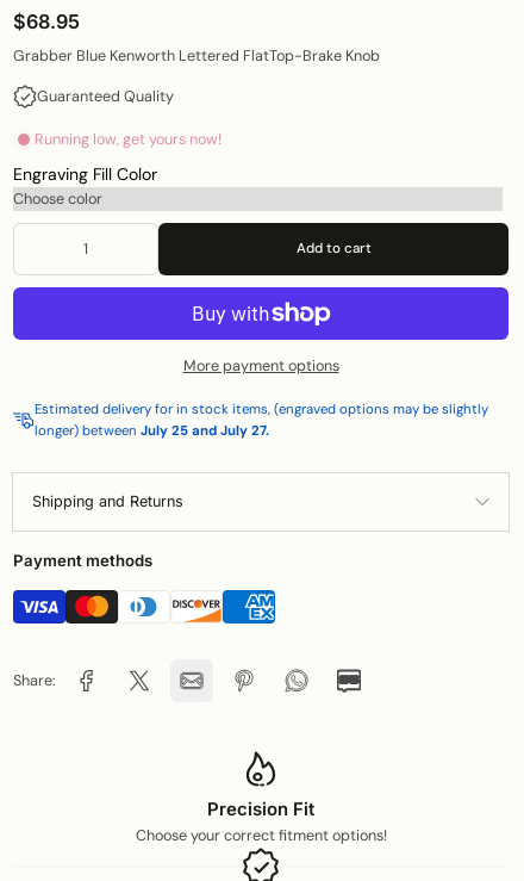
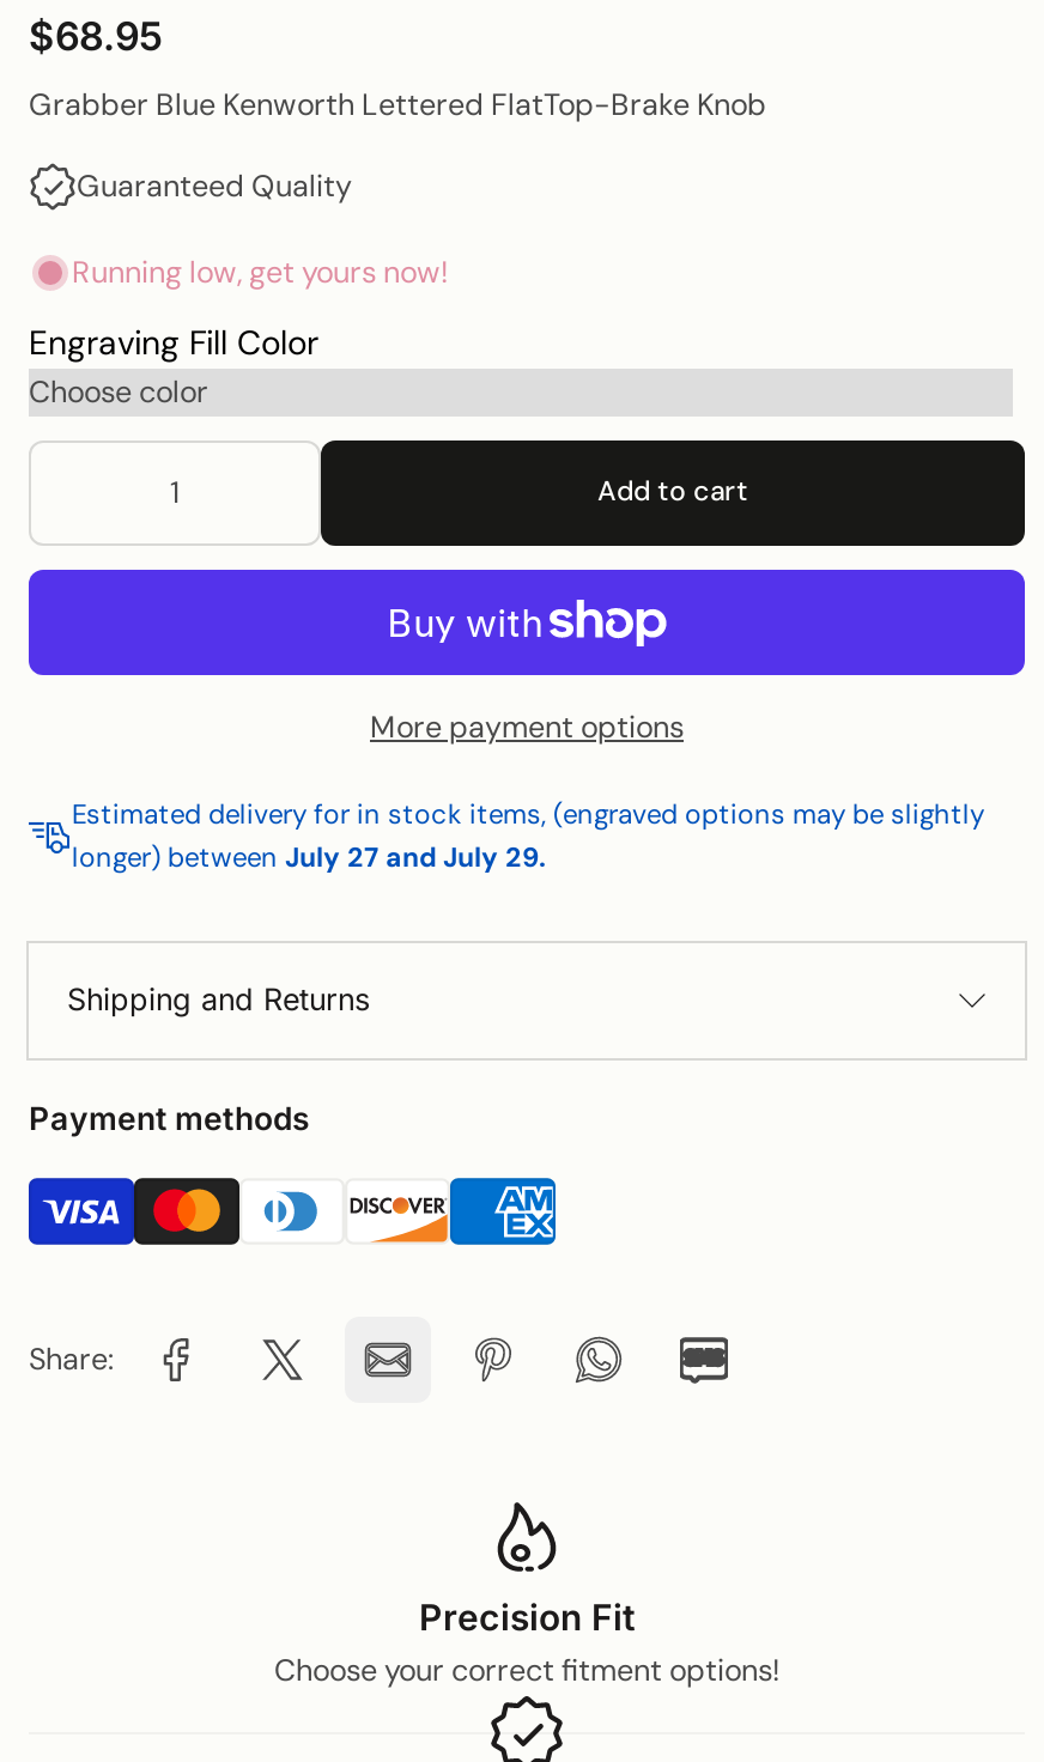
[35,422,269,440] longer) between July 25 and July 27. -> [72,841,546,877] longer) between July 27 and July 29.

